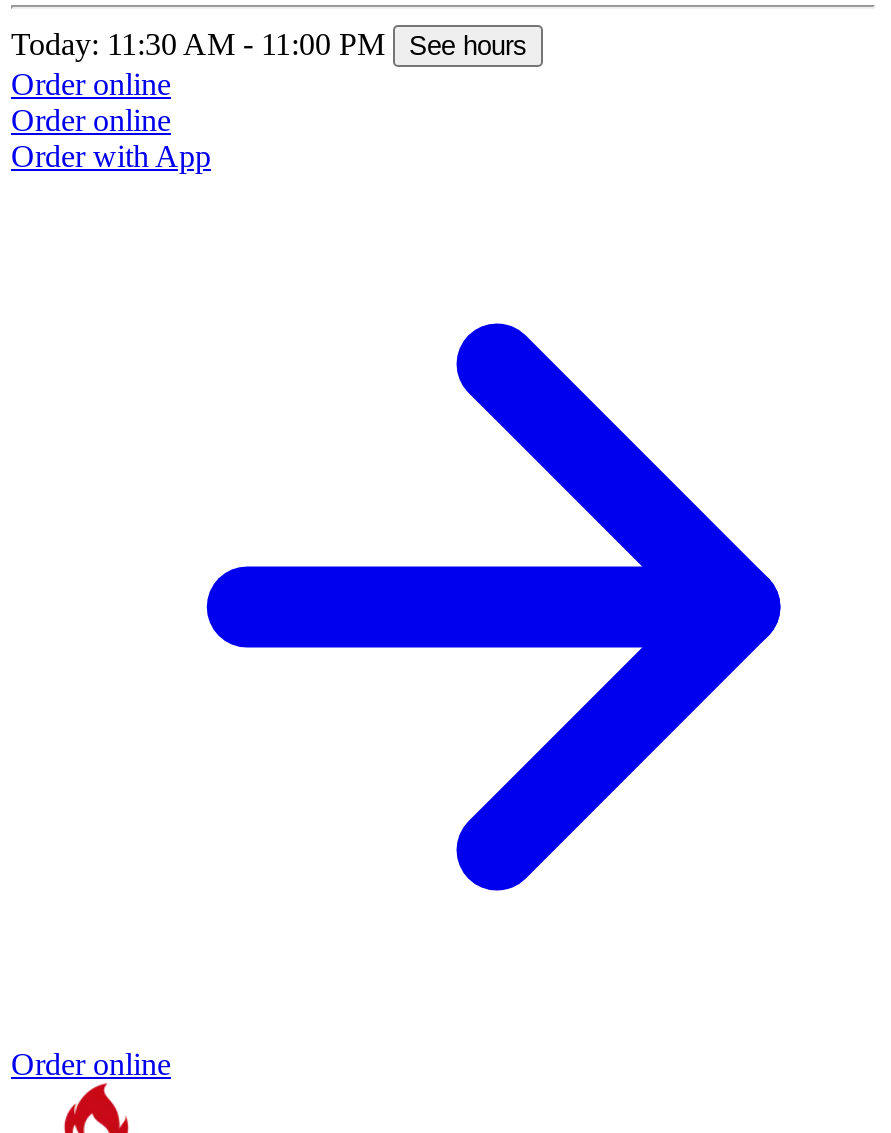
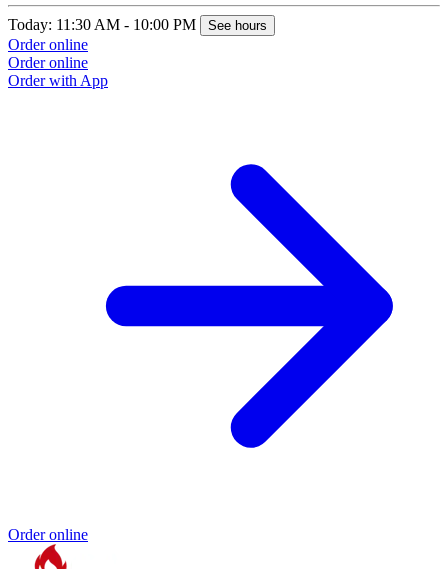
[11,27,527,61] Today: 11:30 AM - 11:00 PM See hours -> [8,16,267,33] Today: 11:30 AM - 10:00 PM See hours

